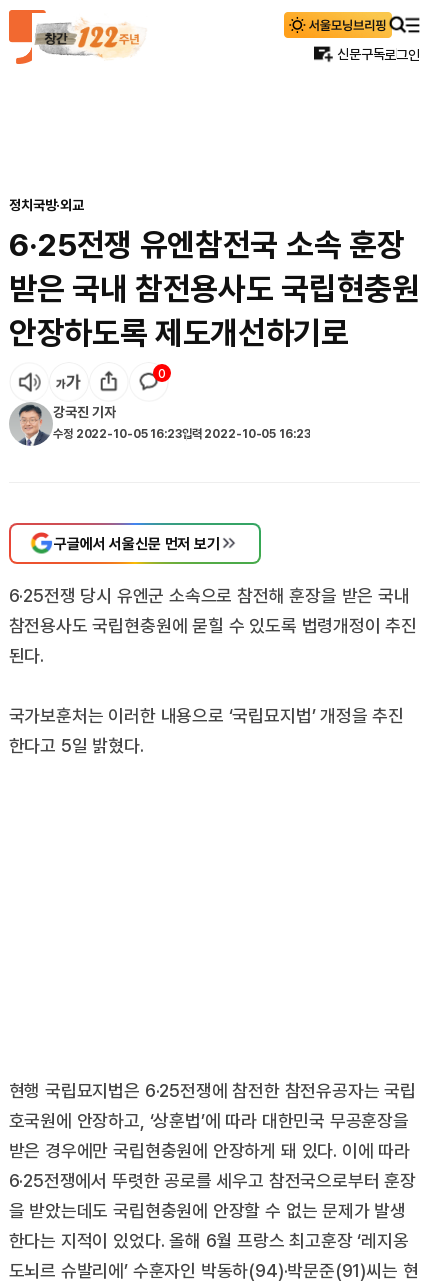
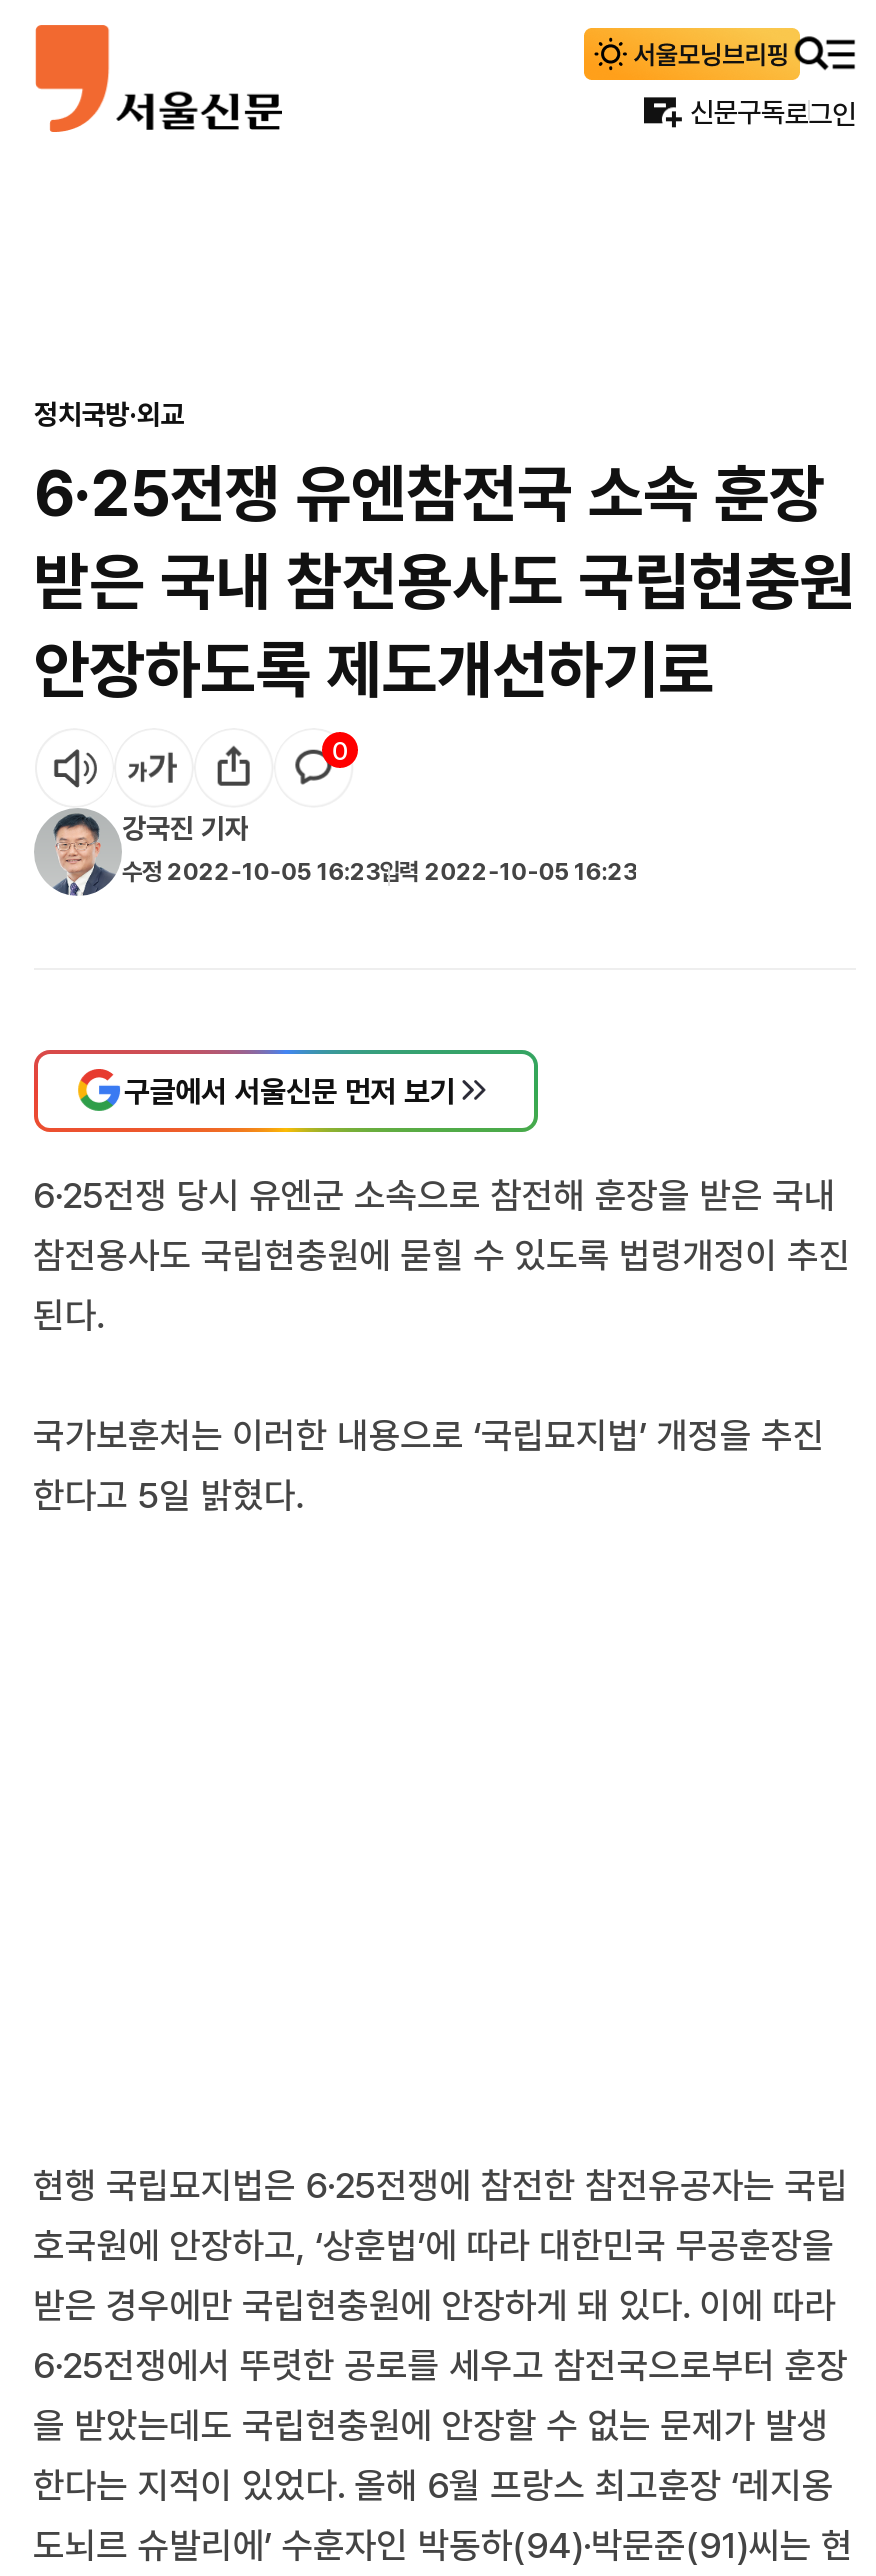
[31,13,141,63] [image] -> [40,24,296,132] [image]

